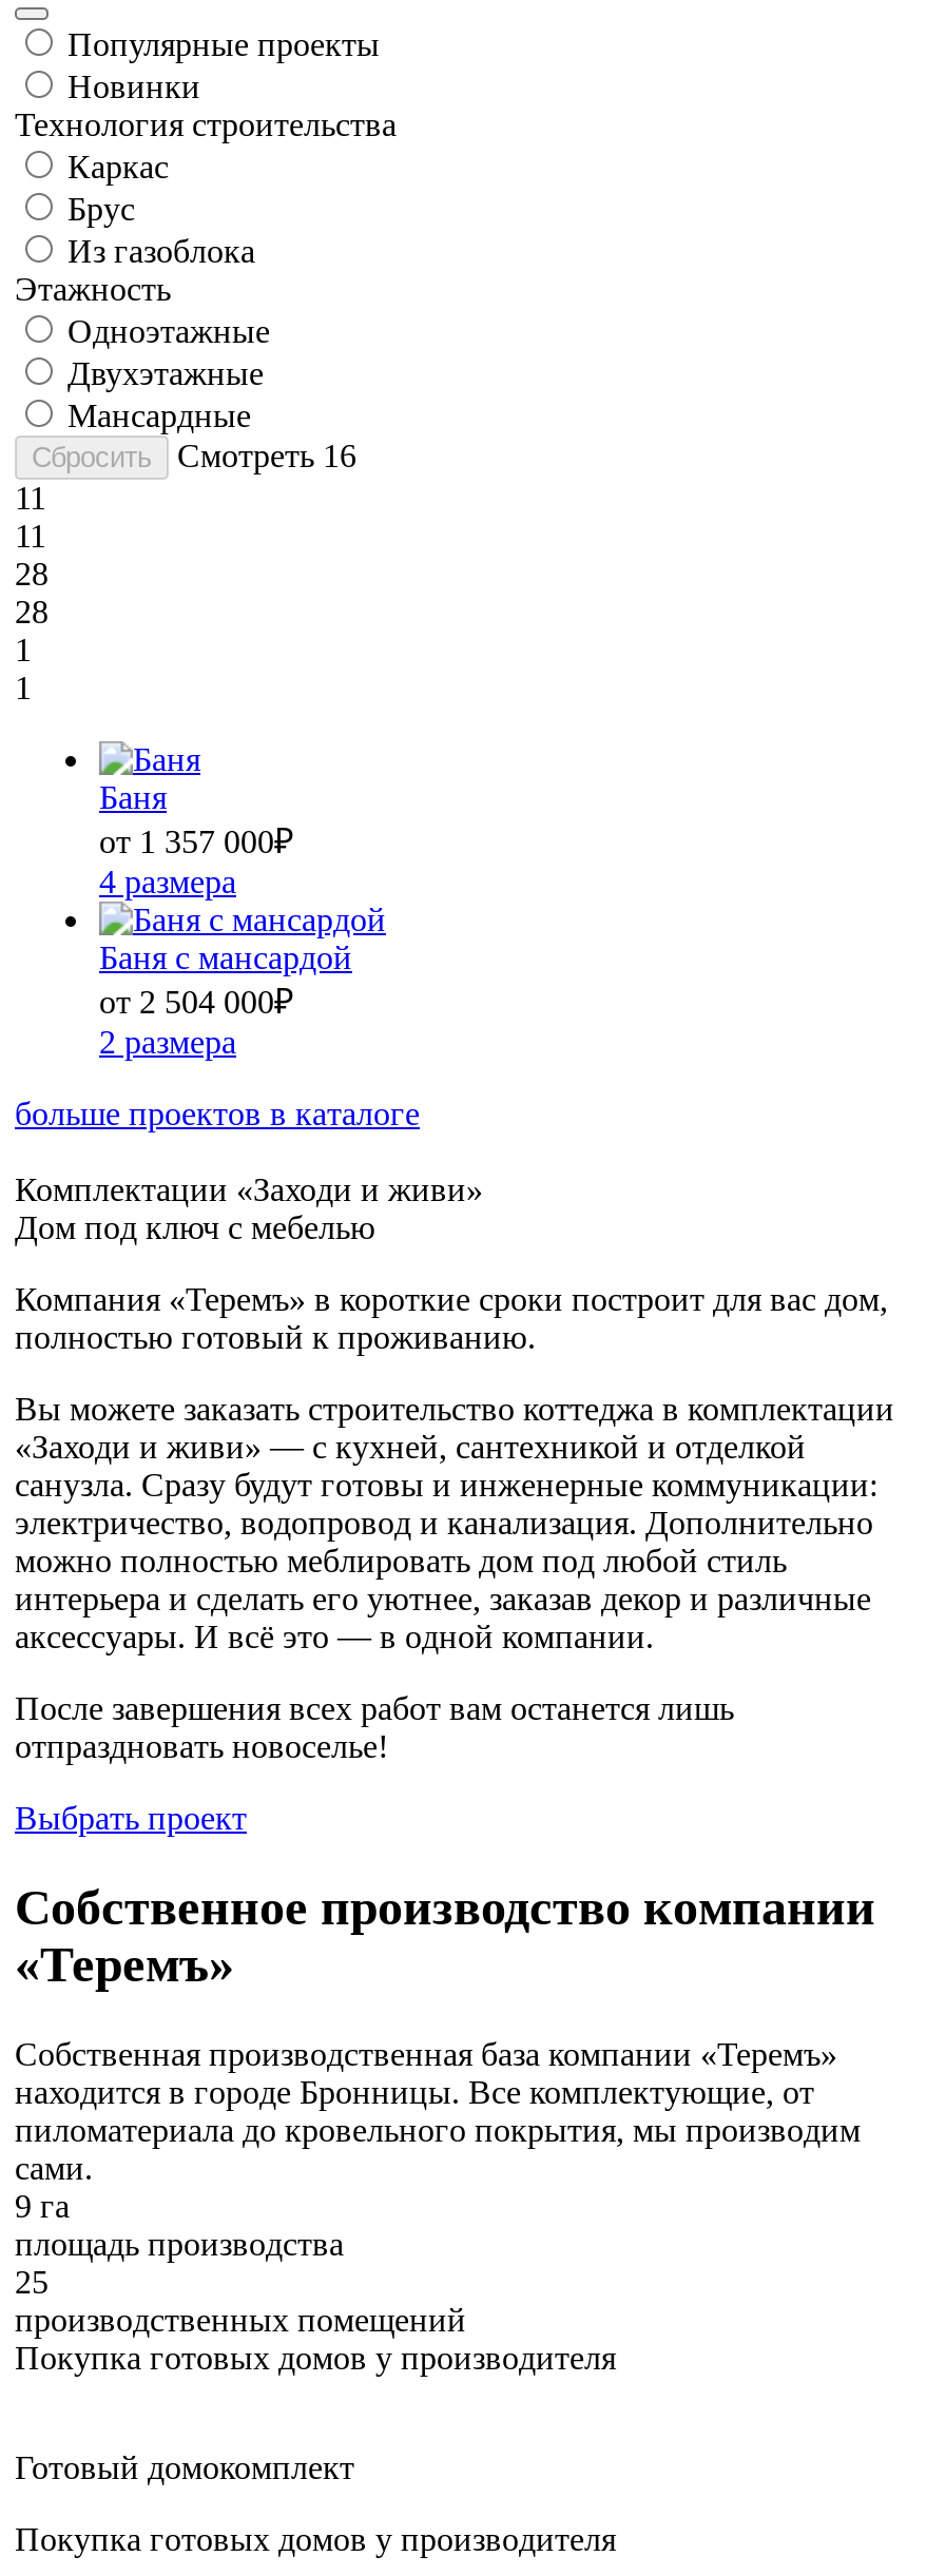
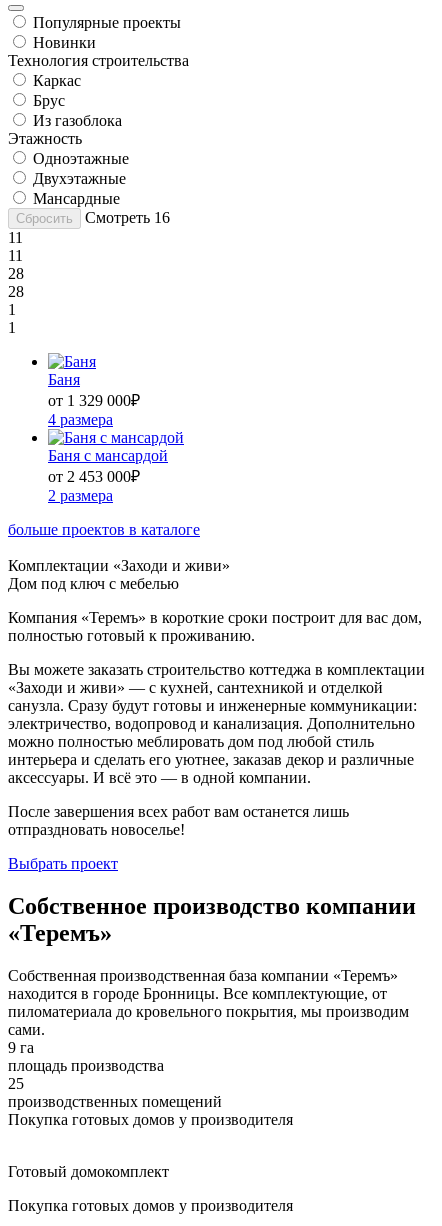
[99,824,293,859] от 1 357 000₽ -> [48,392,140,409] от 1 329 000₽
[99,984,293,1020] от 2 504 000₽ -> [48,468,140,485] от 2 453 000₽

